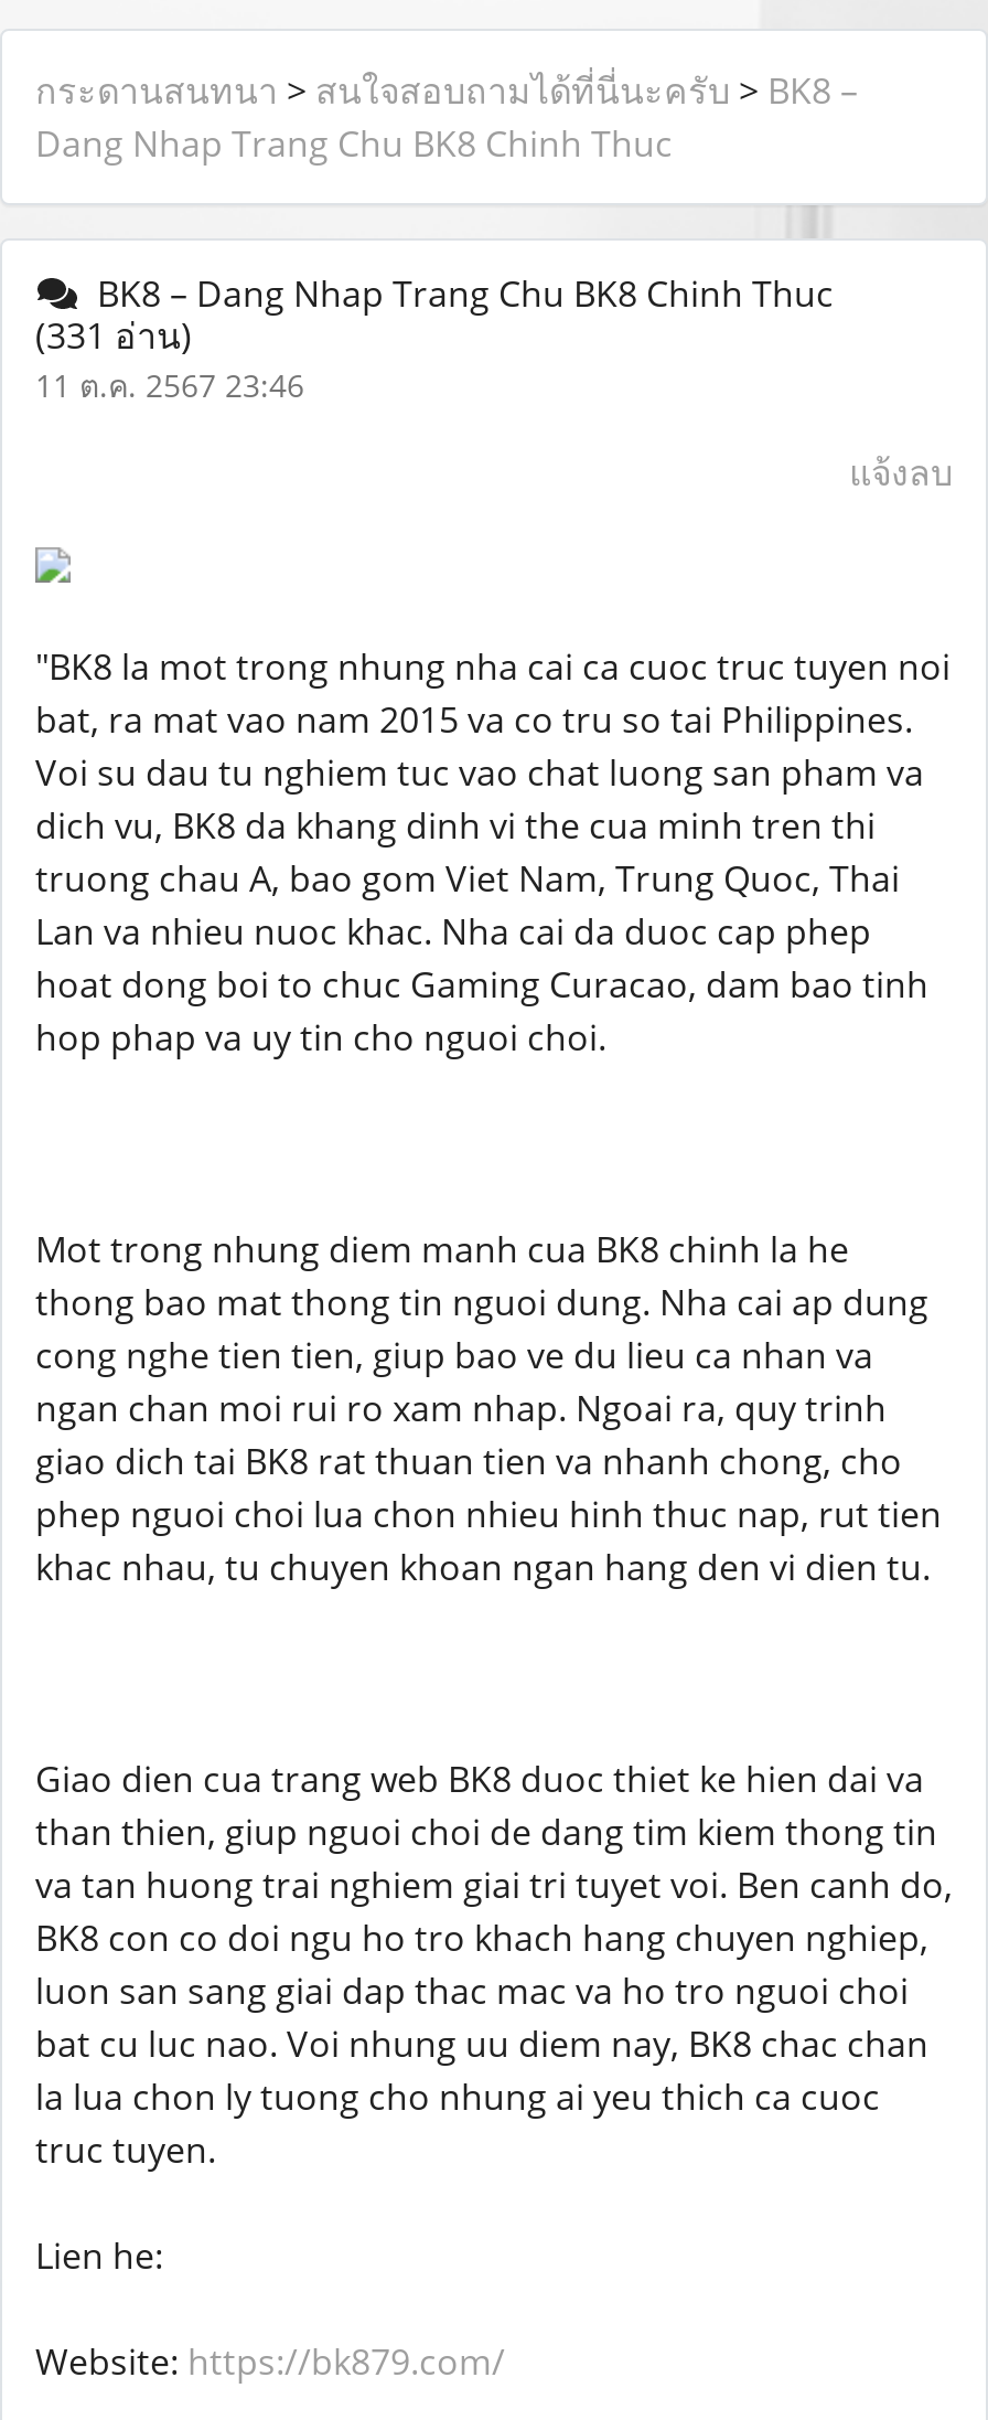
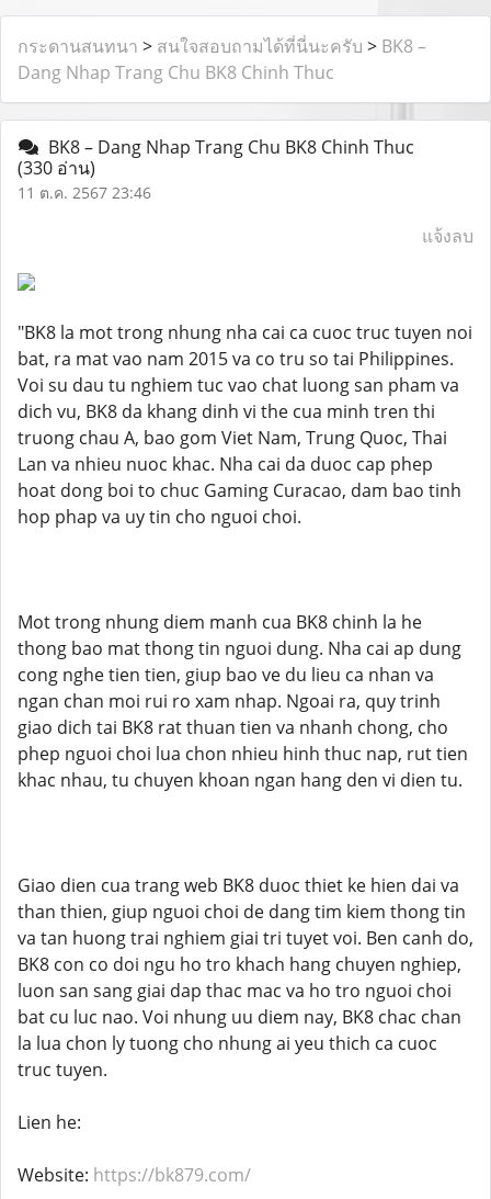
[35,312,192,360] (331 อ่าน) -> [18,156,95,180] (330 อ่าน)

